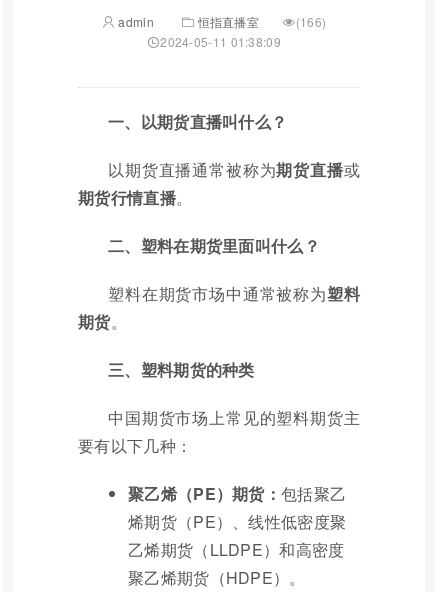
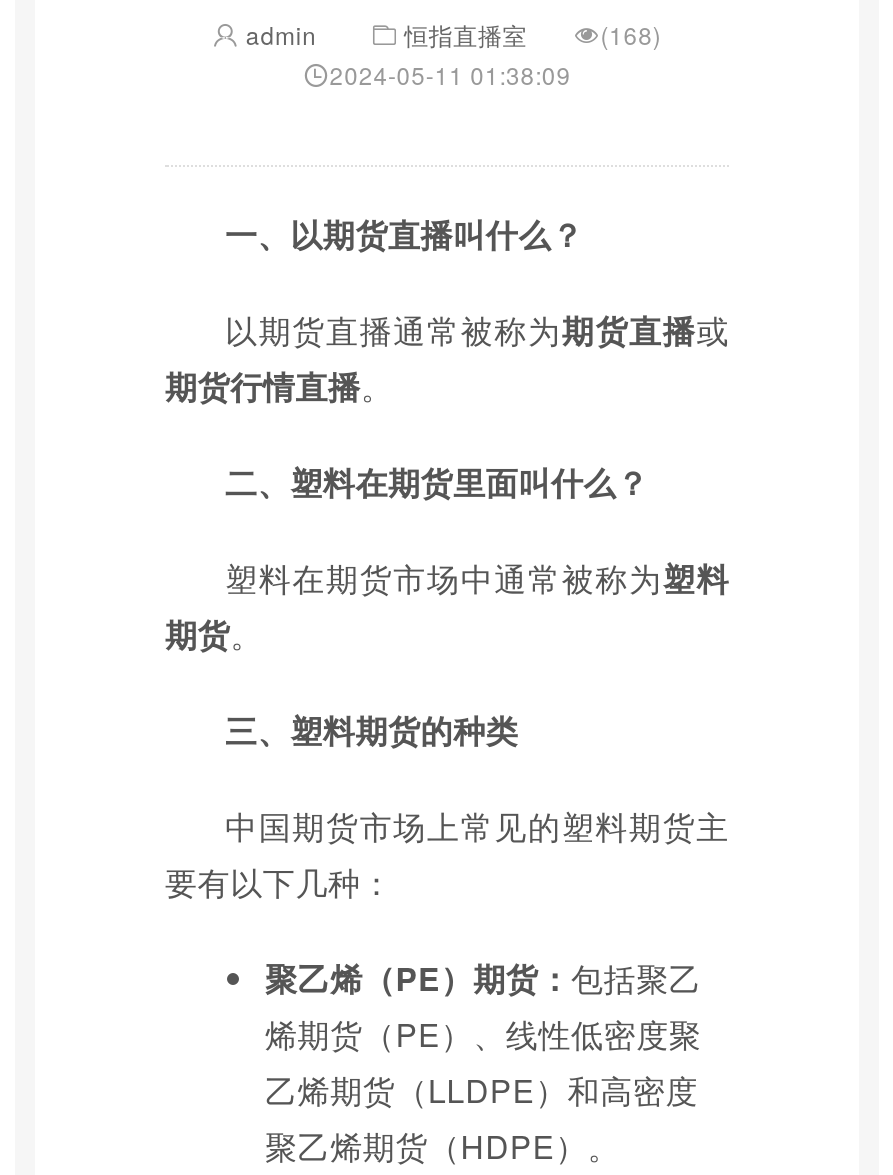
[296,13,326,30] (166) -> [600,17,661,51] (168)

